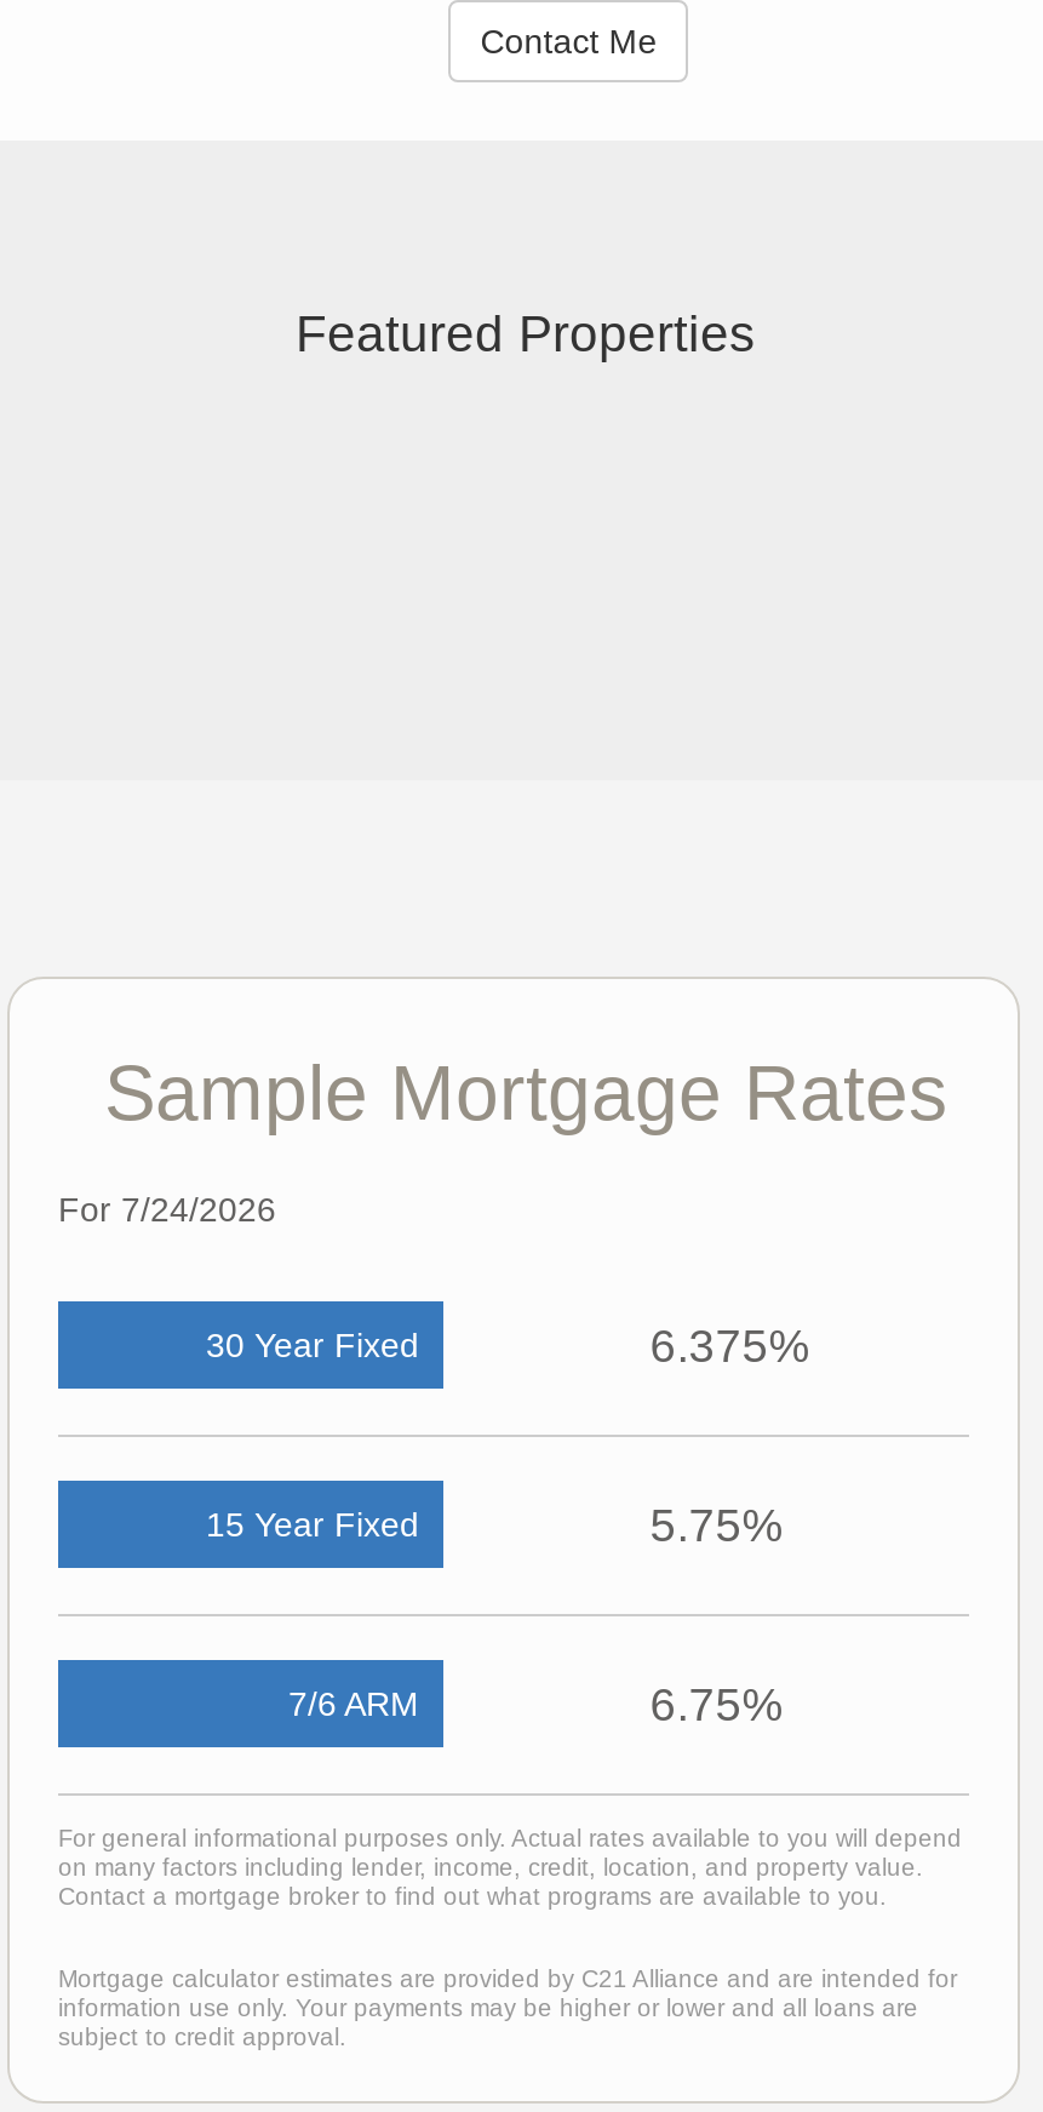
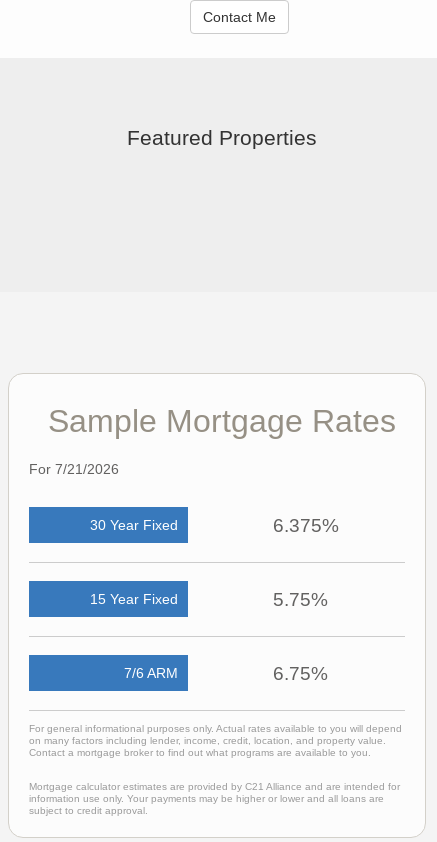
[58,1191,276,1230] For 7/24/2026 -> [29,461,119,477] For 7/21/2026

